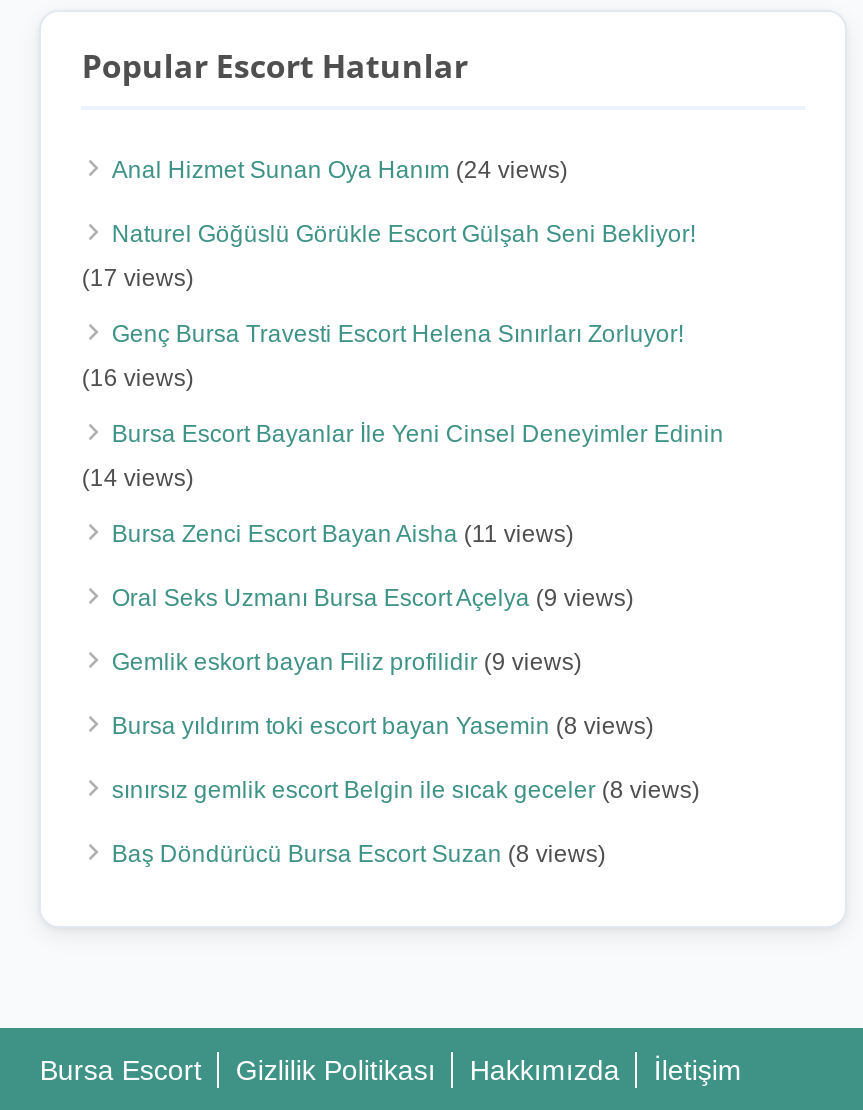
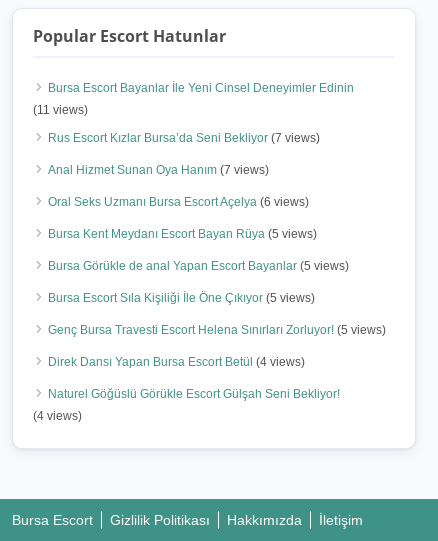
[82,155,684,391] Anal Hizmet Sunan Oya Hanım (24 views) | (17 views) | Genç Bursa Travesti Escort Helena Sınırları Zorluyor! | (16 views) -> none
moved [112,219,696,247] -> [48,387,340,401]: Naturel Göğüslü Görükle Escort Gülşah Seni Bekliyor!
moved [112,419,724,447] -> [48,81,354,95]: Bursa Escort Bayanlar İle Yeni Cinsel Deneyimler Edinin
[82,463,700,867] (14 views) | Bursa Zenci Escort Bayan Aisha (11 views) | Oral Seks Uzmanı Bursa Escort Açelya (9 views) | Gemlik eskort bayan Filiz profilidir (9 views) | Bursa yıldırım toki escort bayan Yasemin (8 views) | sınırsız gemlik escort Belgin ile sıcak geceler (8 views) | Baş Döndürücü Bursa Escort Suzan (8 views) -> [33,103,386,423] (11 views) | Rus Escort Kızlar Bursa’da Seni Bekliyor (7 views) | Anal Hizmet Sunan Oya Hanım (7 views) | Oral Seks Uzmanı Bursa Escort Açelya (6 views) | Bursa Kent Meydanı Escort Bayan Rüya (5 views) | Bursa Görükle de anal Yapan Escort Bayanlar (5 views) | Bursa Escort Sıla Kişiliği İle Öne Çıkıyor (5 views) | Genç Bursa Travesti Escort Helena Sınırları Zorluyor! (5 views) | Direk Dansı Yapan Bursa Escort Betül (4 views) | (4 views)

